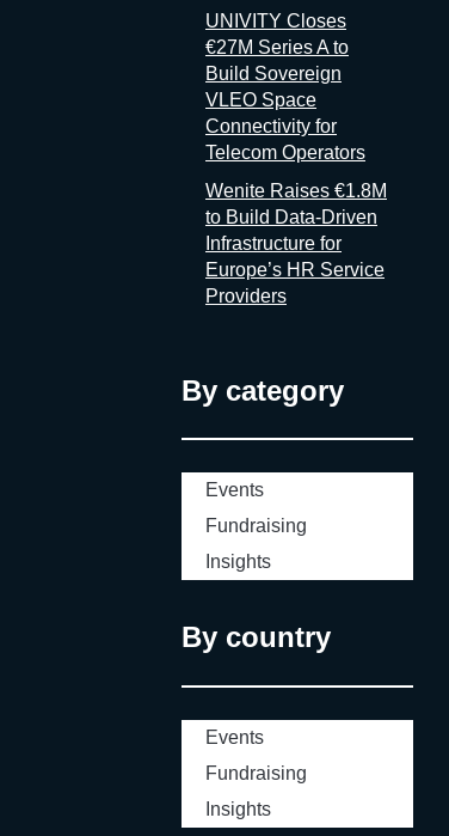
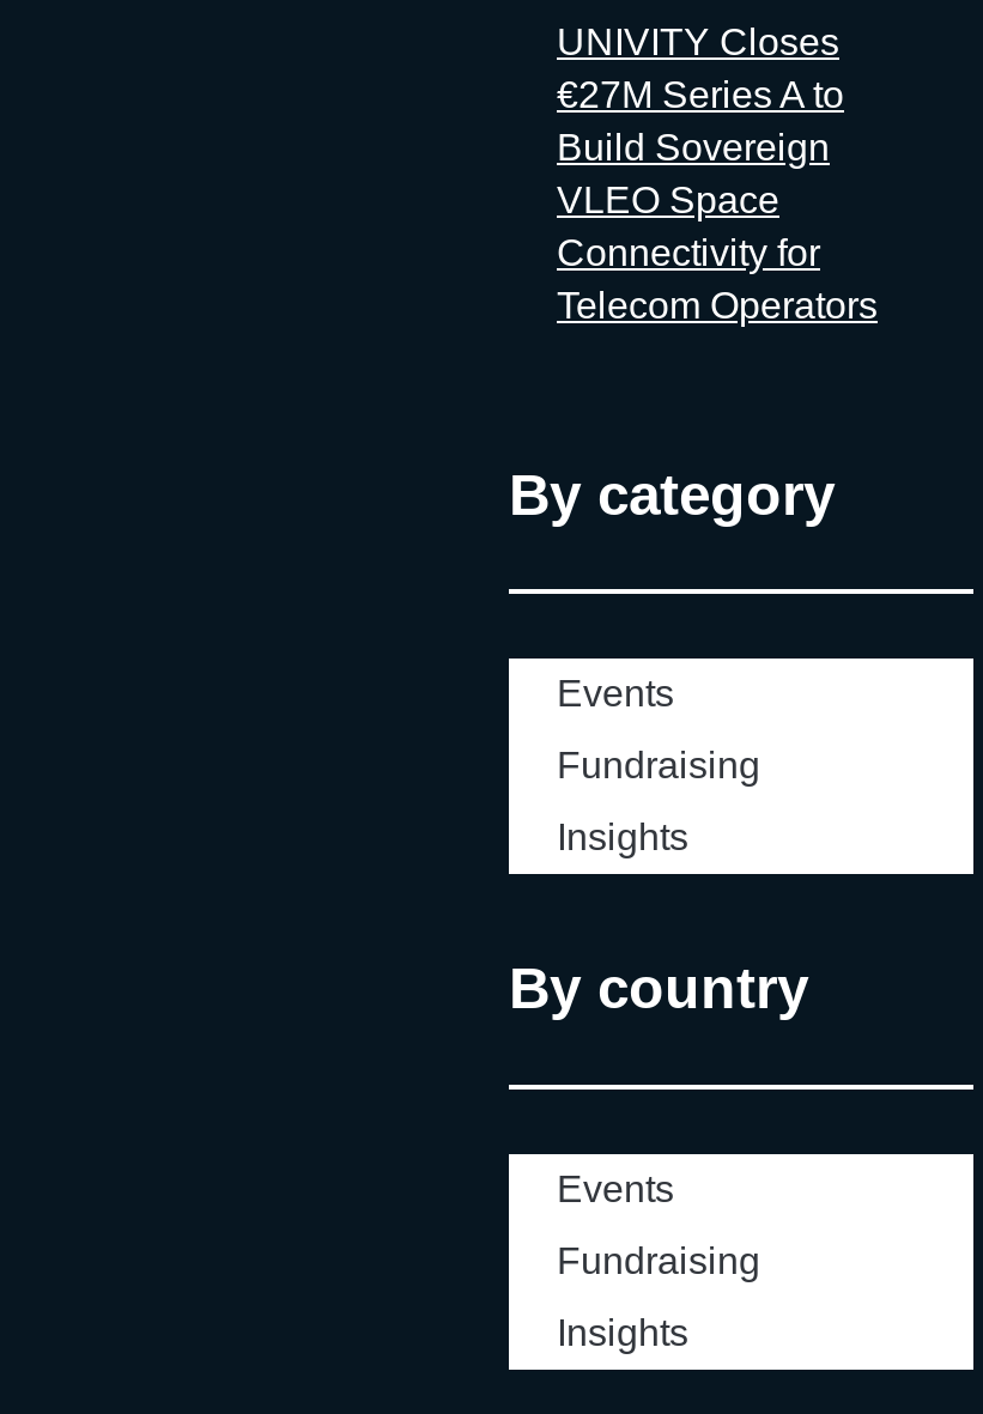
[205,181,387,306] Wenite Raises €1.8M | to Build Data-Driven | Infrastructure for | Europe’s HR Service | Providers -> none

